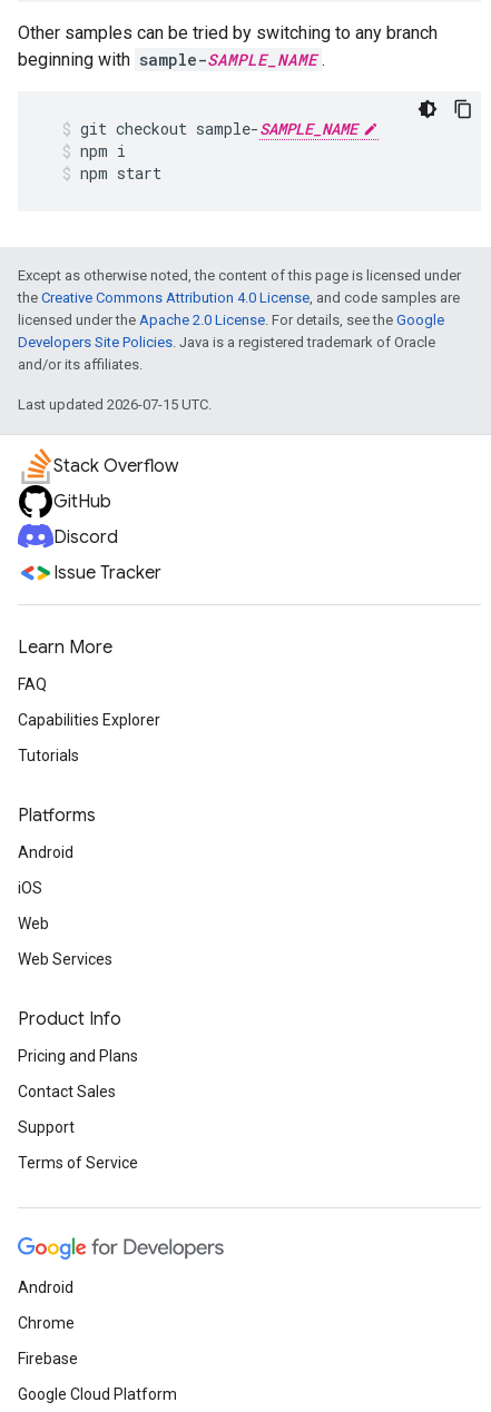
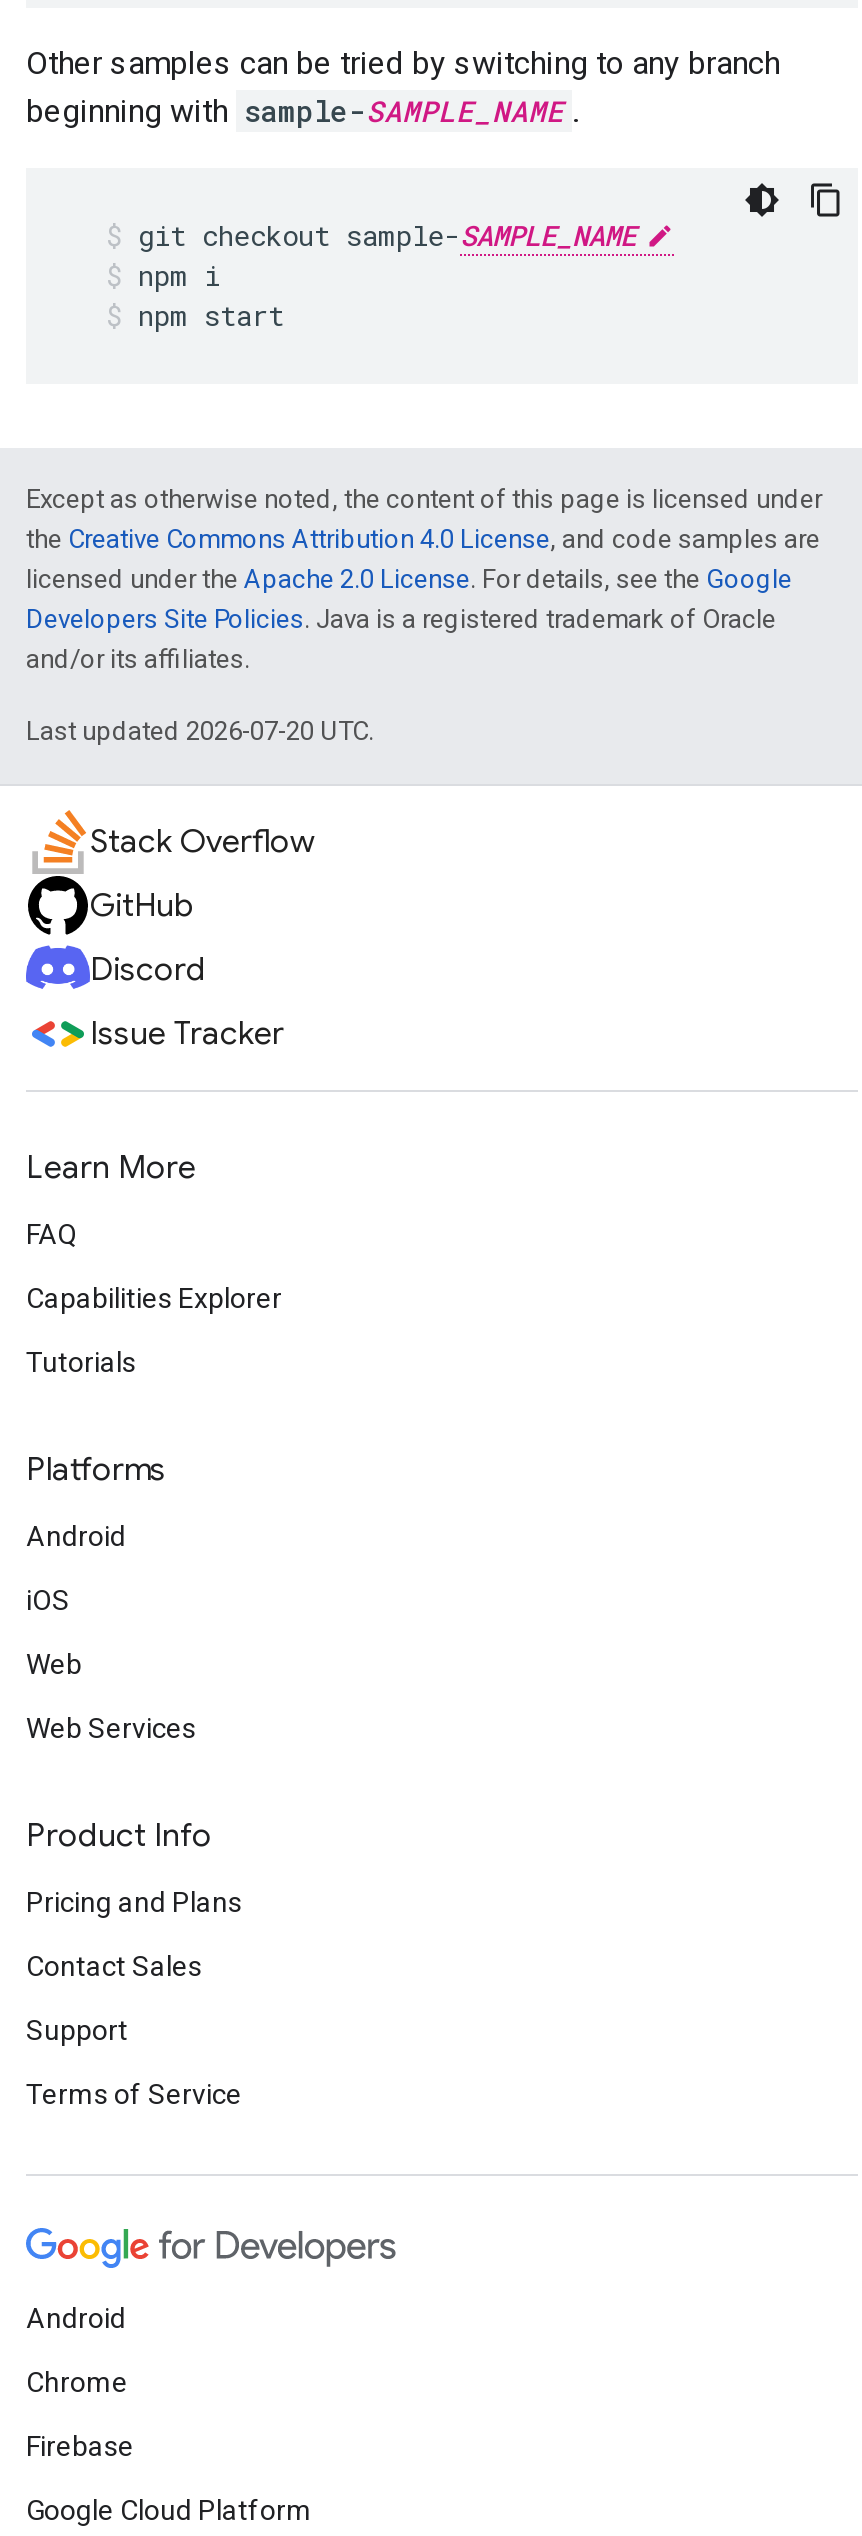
[18,396,212,413] Last updated 2026-07-15 UTC. -> [26,716,374,746] Last updated 2026-07-20 UTC.

